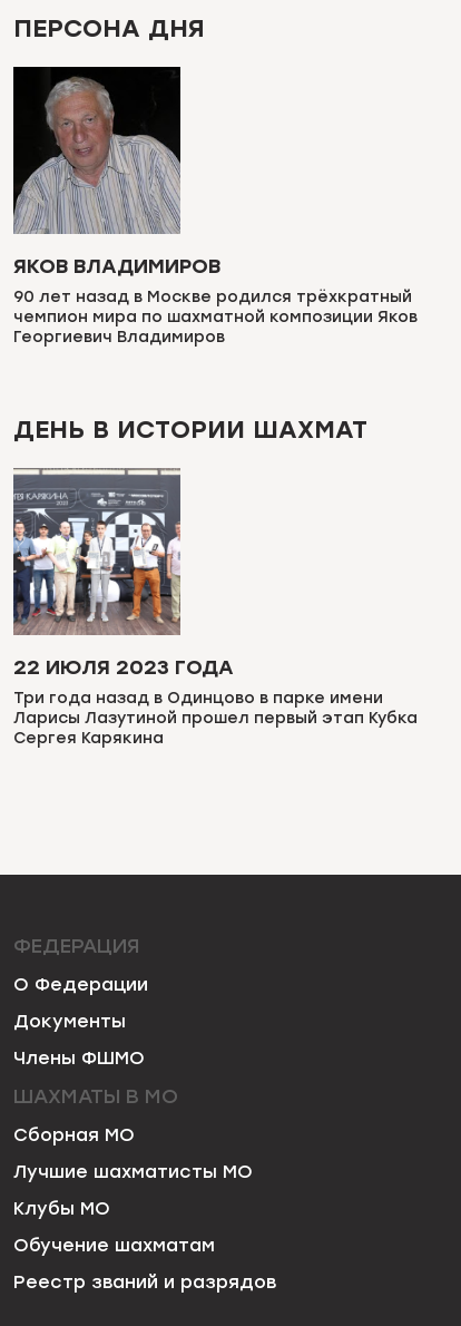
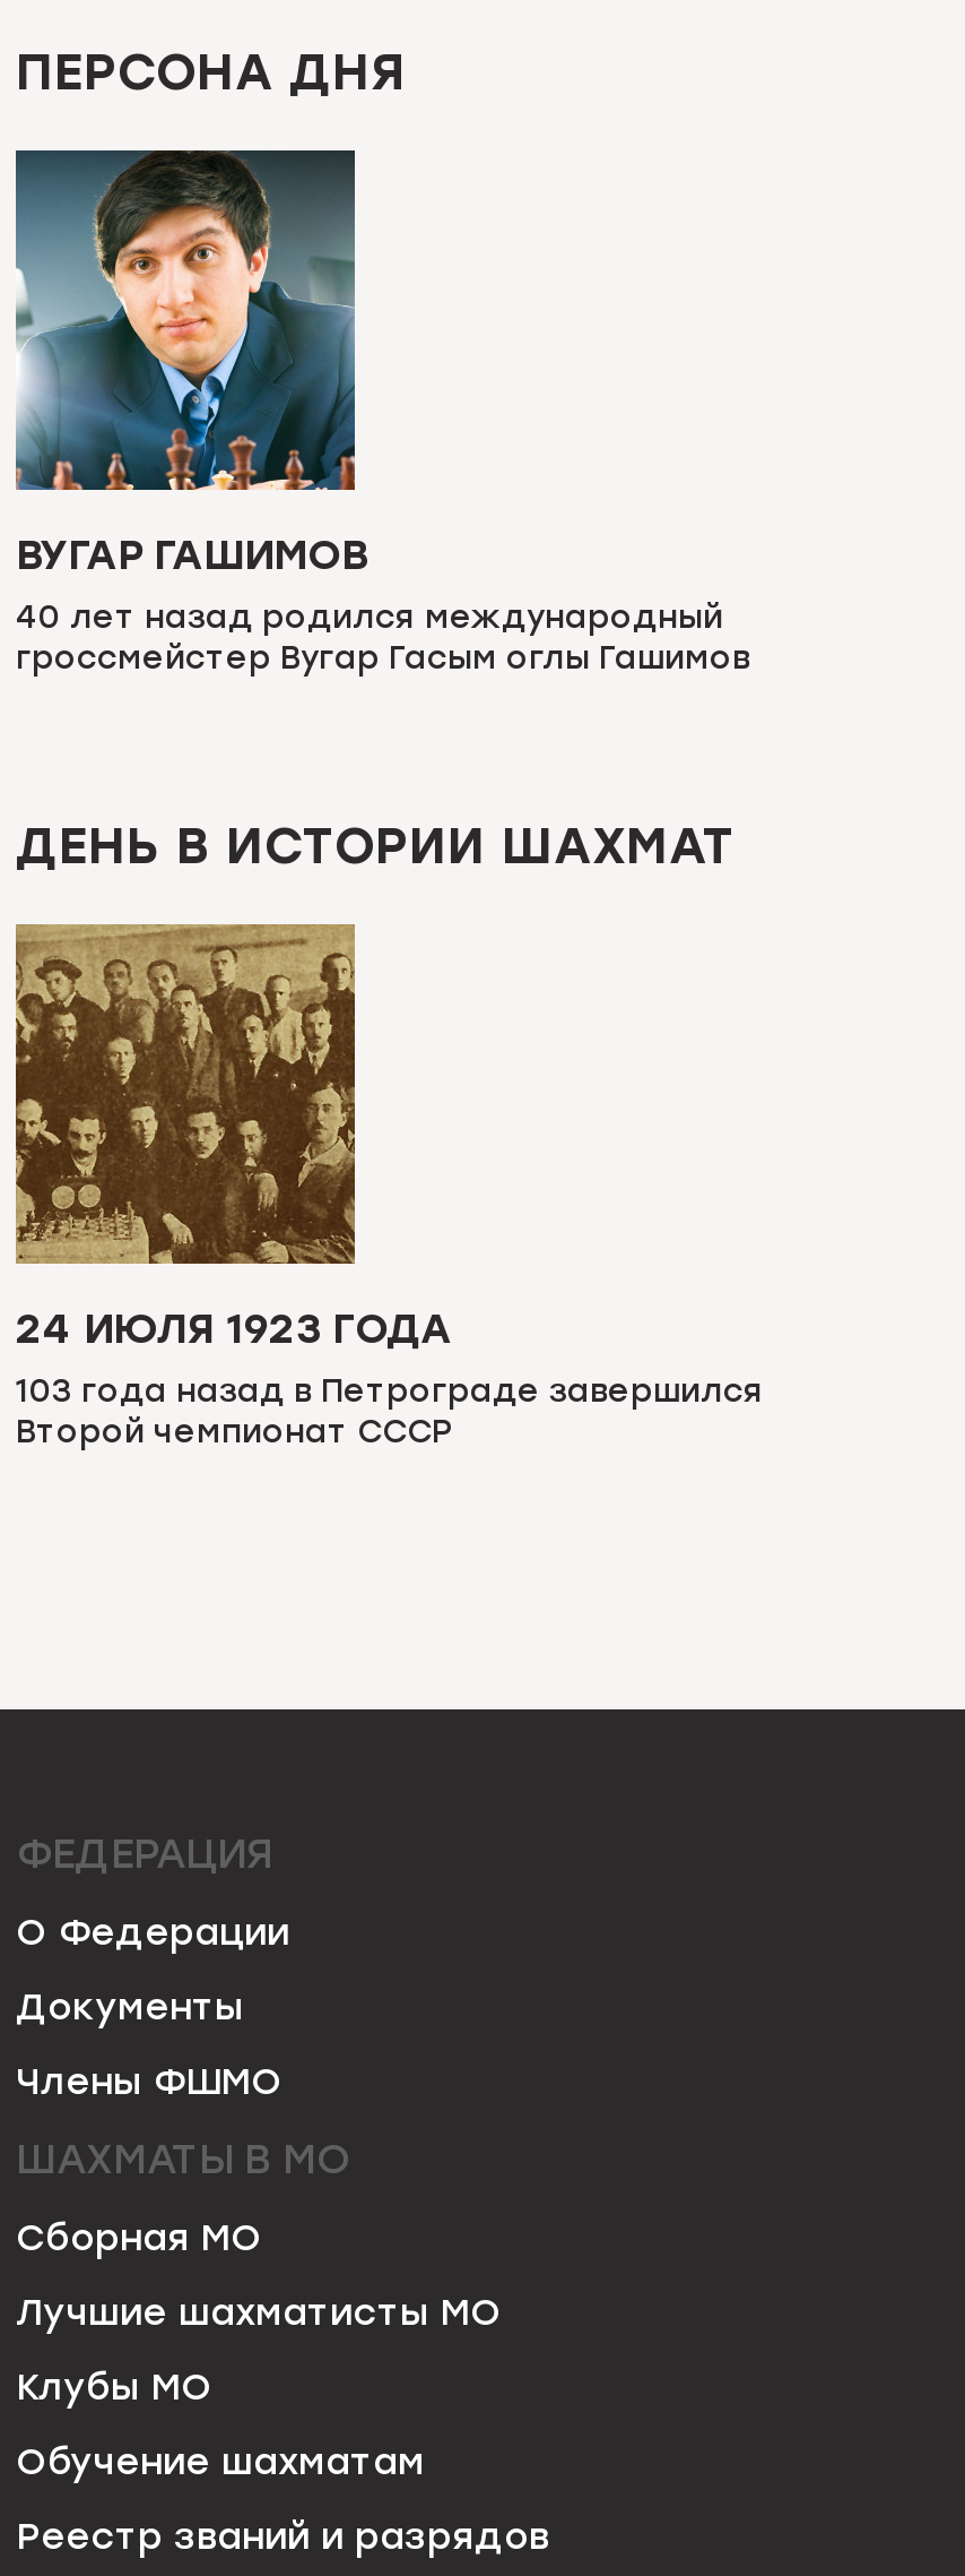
[12,67,418,346] [image] | ЯКОВ ВЛАДИМИРОВ | 90 лет назад в Москве родился трёхкратный | чемпион мира по шахматной композиции Яков | Георгиевич Владимиров -> [14,150,750,677] [image] | ВУГАР ГАШИМОВ | 40 лет назад родился международный | гроссмейстер Вугар Гасым оглы Гашимов
[12,468,418,747] [image] | 22 ИЮЛЯ 2023 ГОДА | Три года назад в Одинцово в парке имени | Ларисы Лазутиной прошел первый этап Кубка | Сергея Карякина -> [14,924,764,1451] [image] | 24 ИЮЛЯ 1923 ГОДА | 103 года назад в Петрограде завершился | Второй чемпионат СССР

